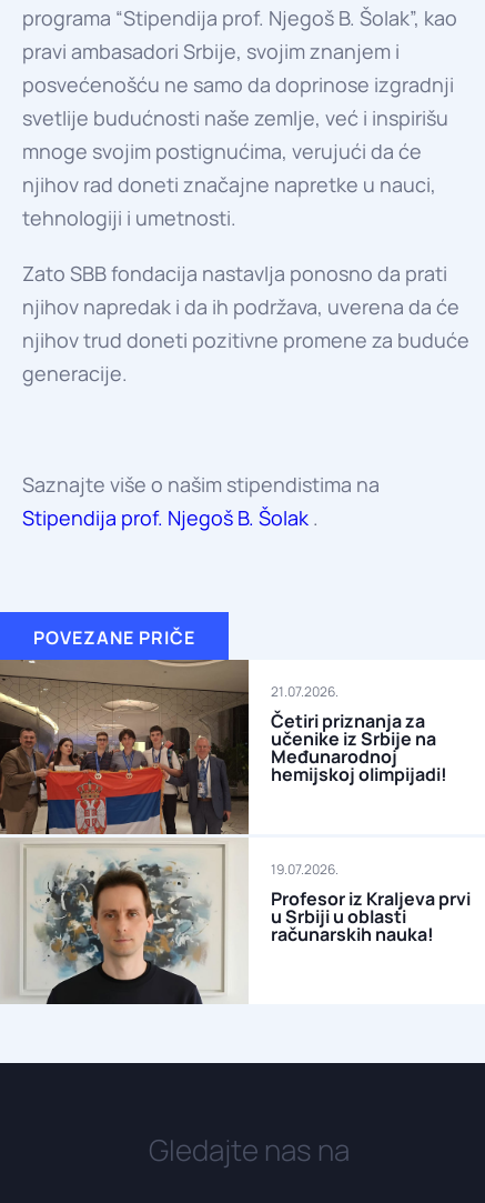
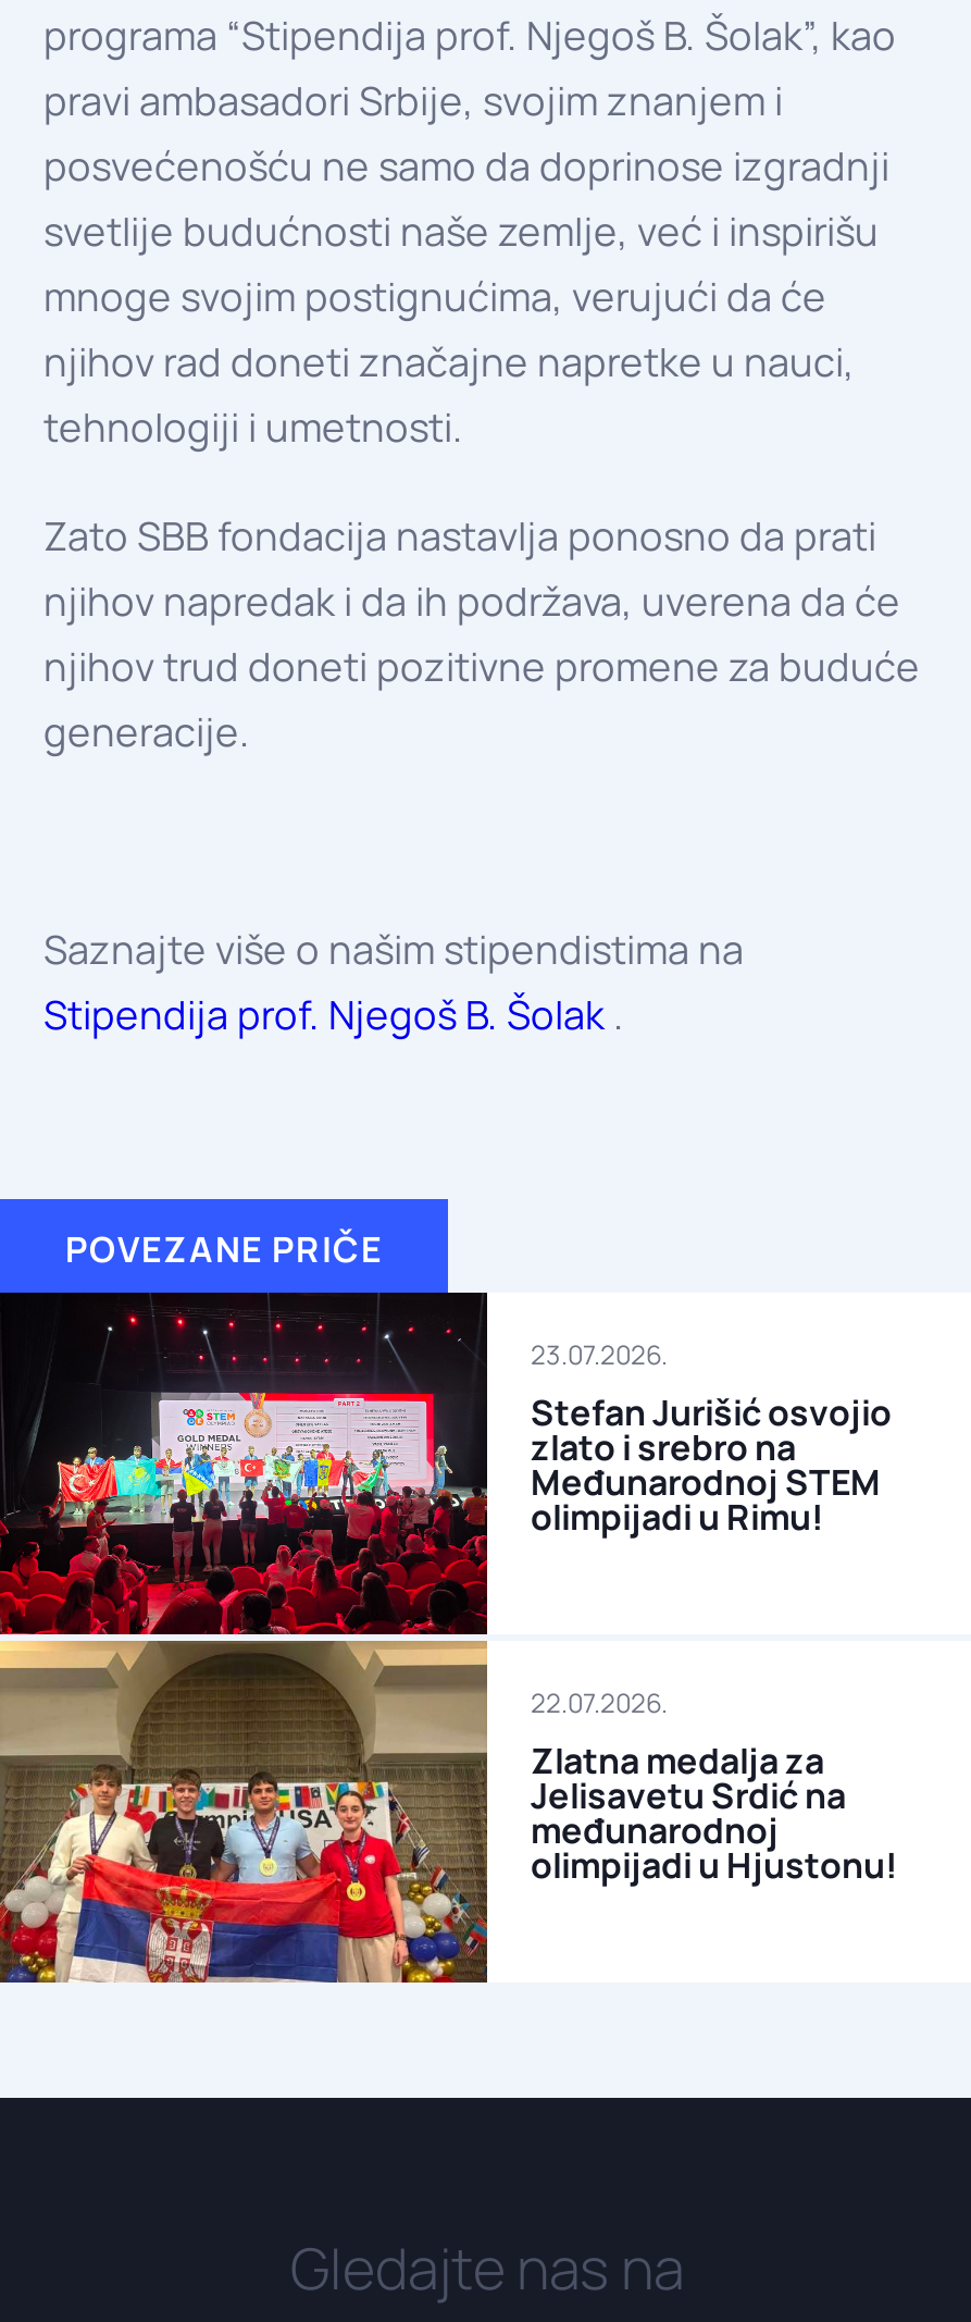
[3,659,447,1005] [image] | 21.07.2026. | Četiri priznanja za | učenike iz Srbije na | Međunarodnoj | hemijskoj olimpijadi! -> [7,1290,892,1985] [image] | 23.07.2026. | Stefan Jurišić osvojio | zlato i srebro na | Međunarodnoj STEM | olimpijadi u Rimu!
[271,860,471,946] 19.07.2026. | Profesor iz Kraljeva prvi | u Srbiji u oblasti | računarskih nauka! -> [531,1684,898,1889] 22.07.2026. | Zlatna medalja za | Jelisavetu Srdić na | međunarodnoj | olimpijadi u Hjustonu!

